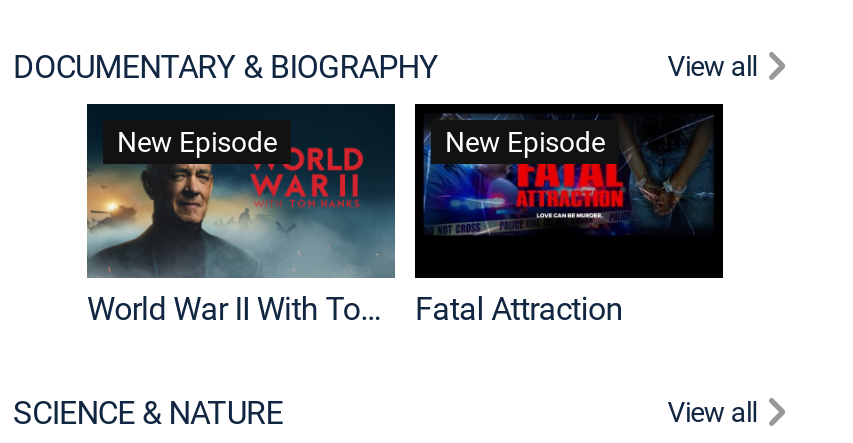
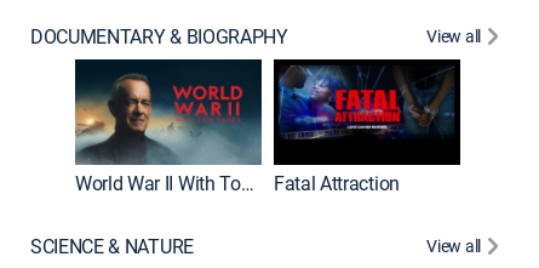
[117,123,277,161] New Episode -> none
[445,123,605,161] New Episode -> none

